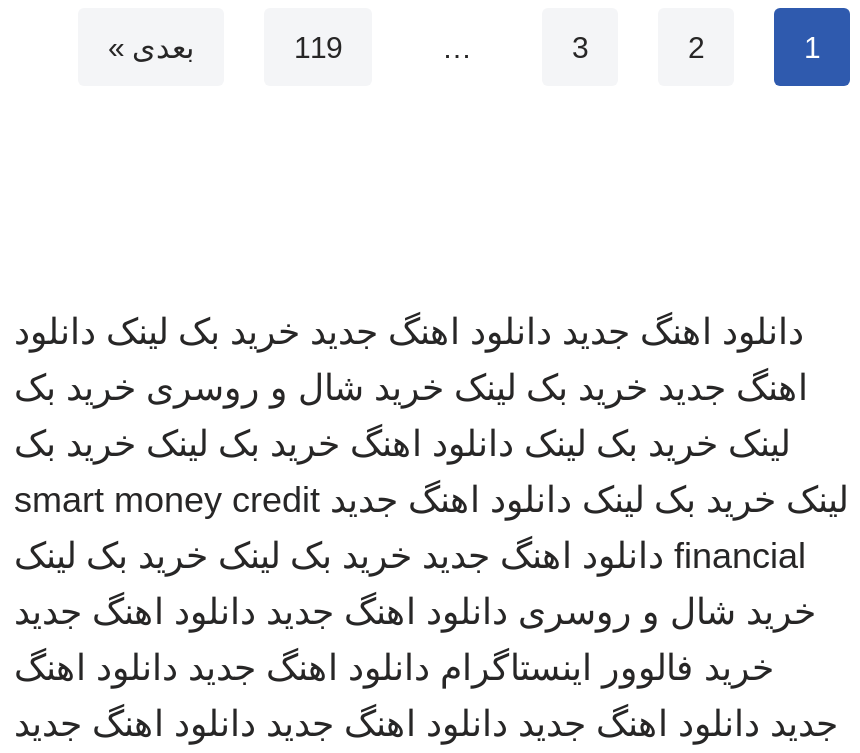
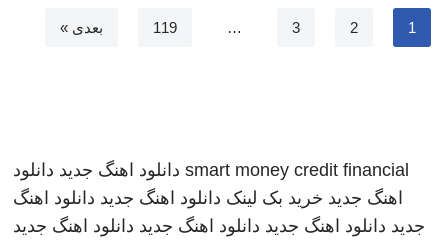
[14,312,848,688] دانلود اهنگ جدید دانلود اهنگ جدید خرید بک لینک دانلود | اهنگ جدید خرید بک لینک خرید شال و روسری خرید بک | لینک خرید بک لینک دانلود اهنگ خرید بک لینک خرید بک | لینک خرید بک لینک دانلود اهنگ جدید smart money credit | financial دانلود اهنگ جدید خرید بک لینک خرید بک لینک | خرید شال و روسری دانلود اهنگ جدید دانلود اهنگ جدید | خرید فالوور اینستاگرام دانلود اهنگ جدید دانلود اهنگ -> [13,160,409,208] smart money credit financial دانلود اهنگ جدید دانلود | اهنگ جدید خرید بک لینک دانلود اهنگ جدید دانلود اهنگ

